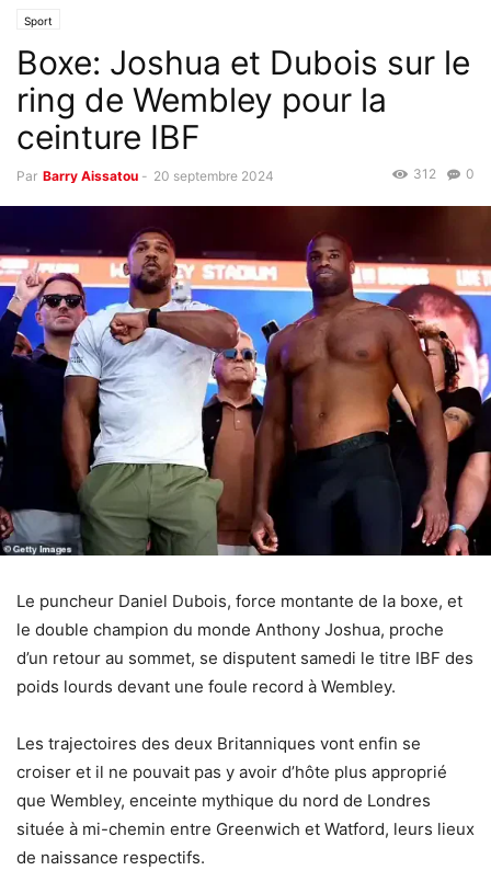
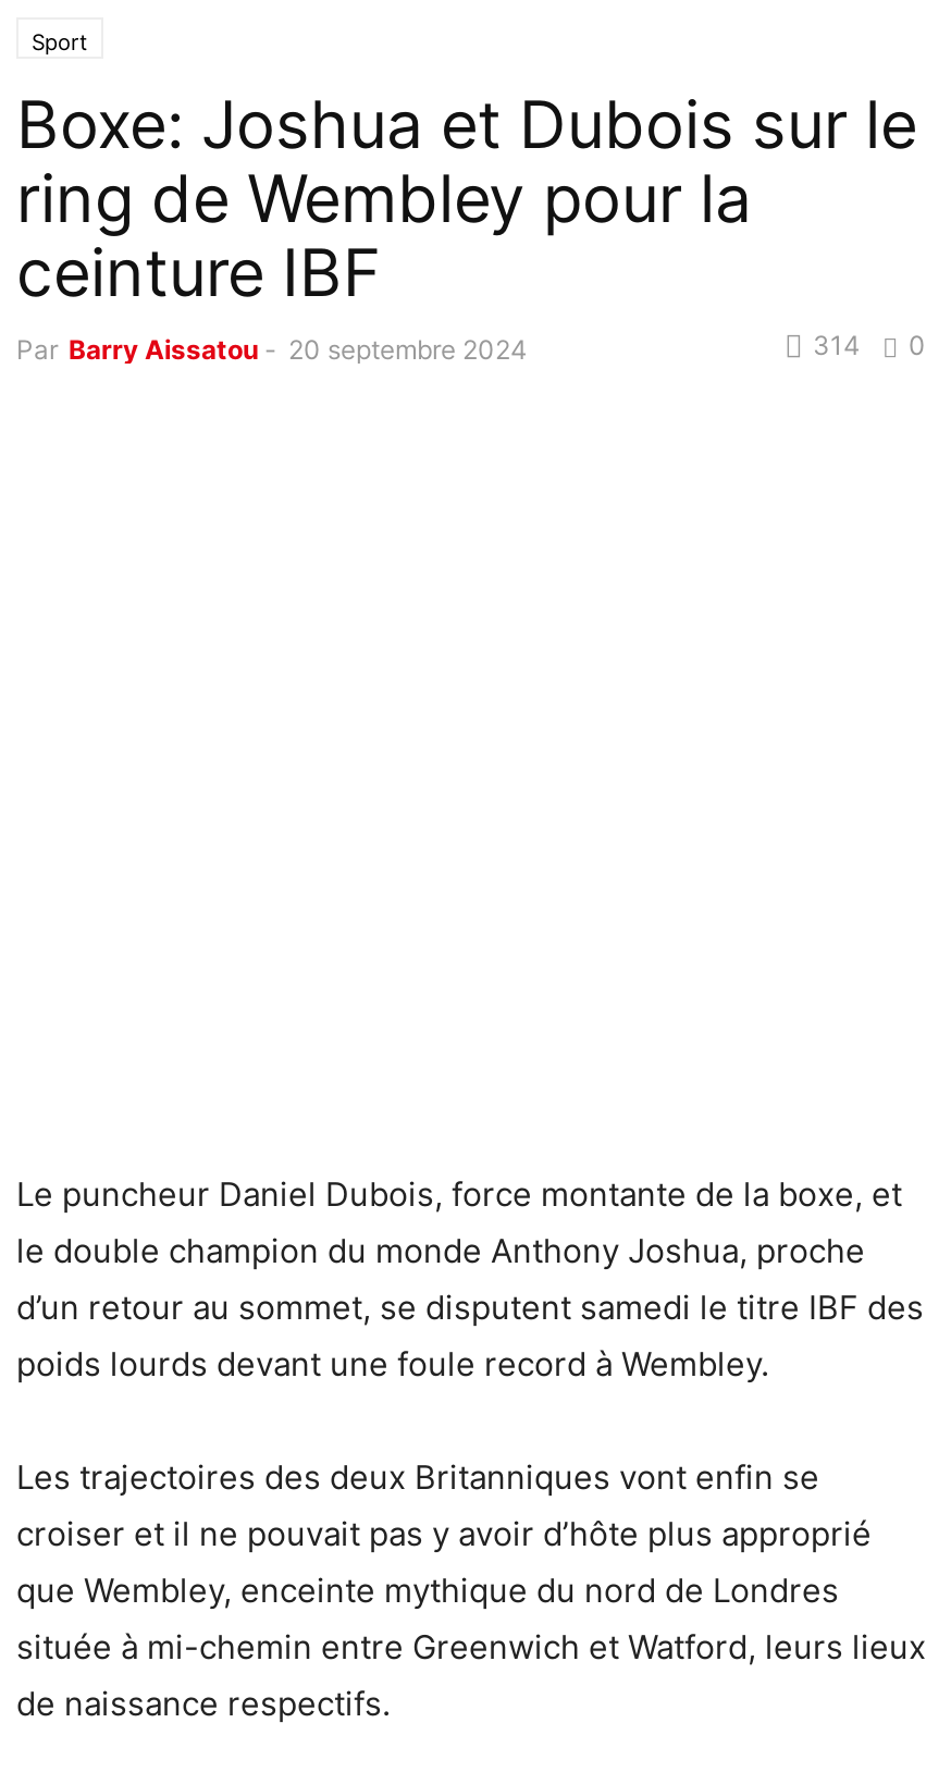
[413,165,475,182] 312 0 -> [813,329,926,361] 314 0
[3,205,488,557] [image] -> none

